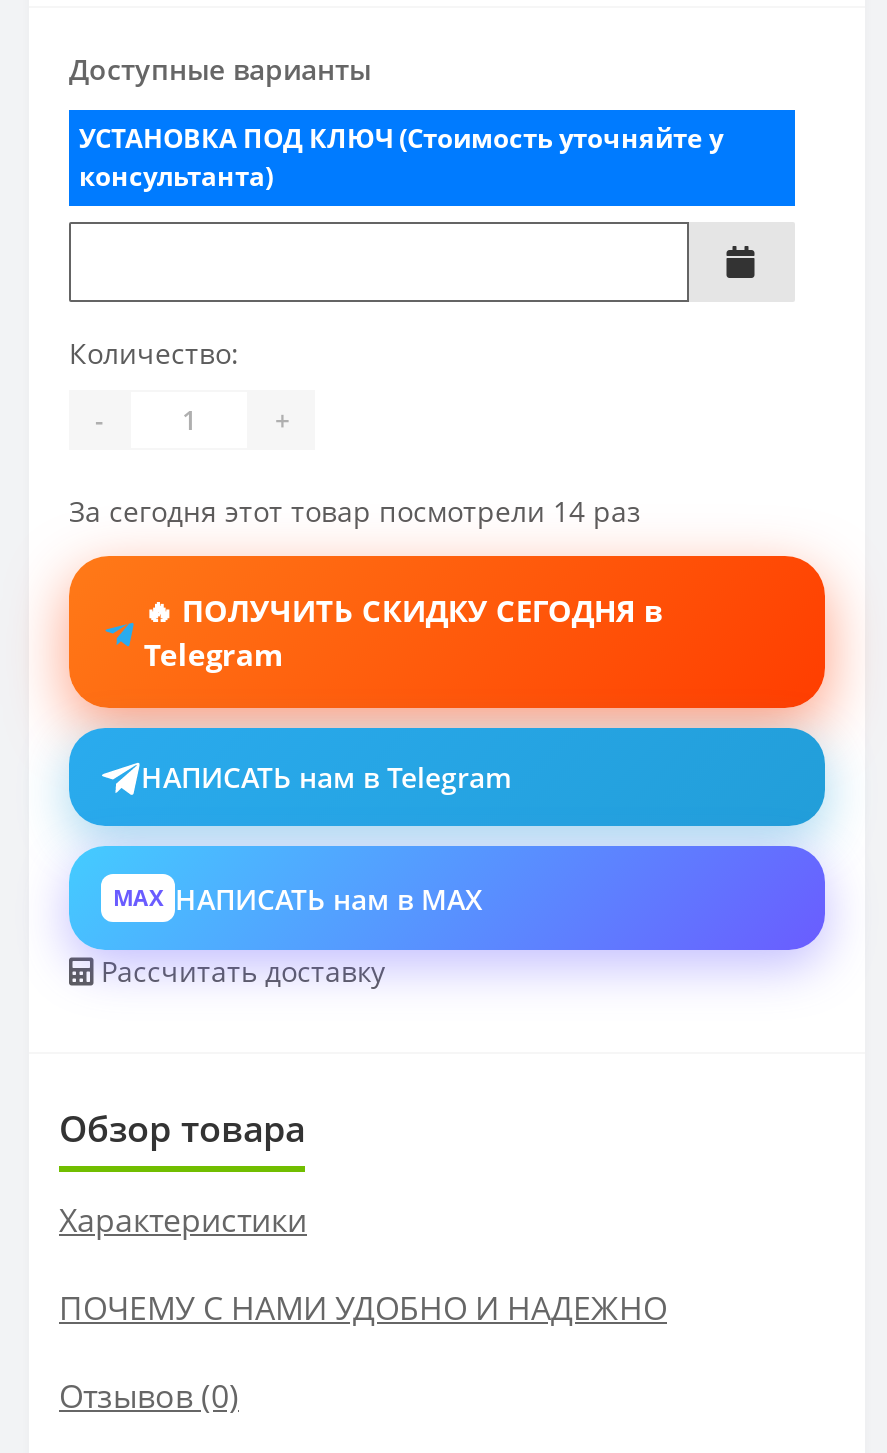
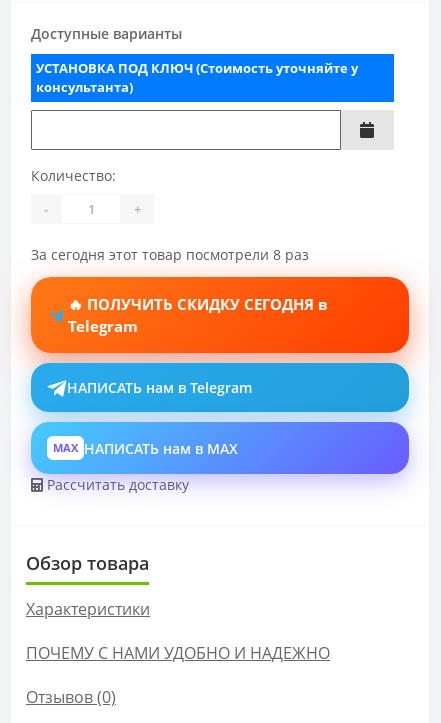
[69,492,641,530] За сегодня этот товар посмотрели 14 раз -> [31,245,309,264] За сегодня этот товар посмотрели 8 раз

